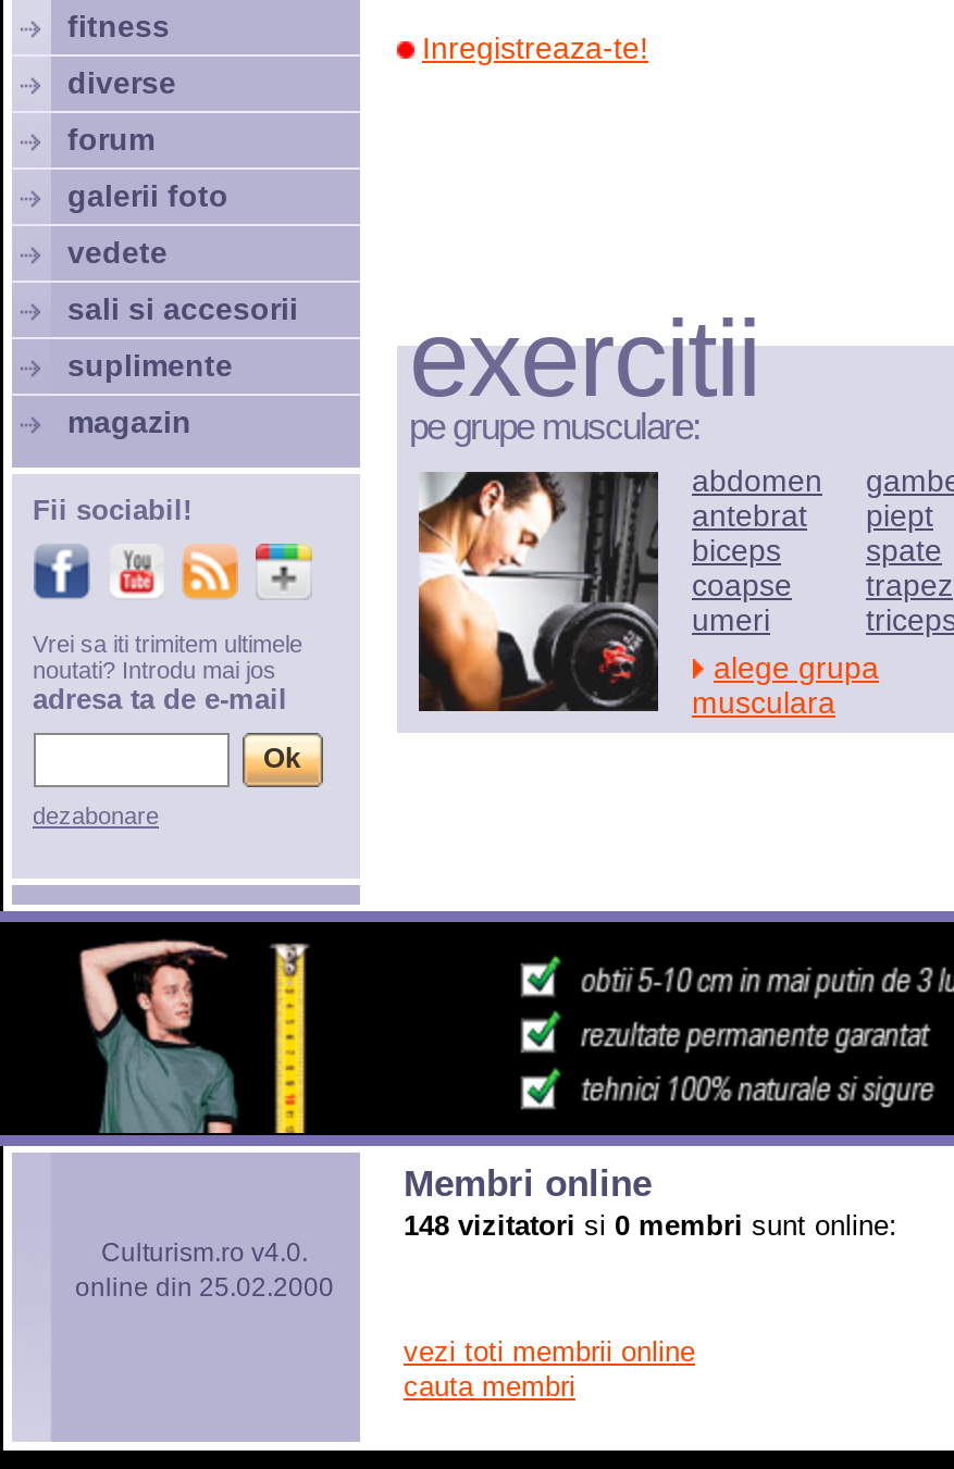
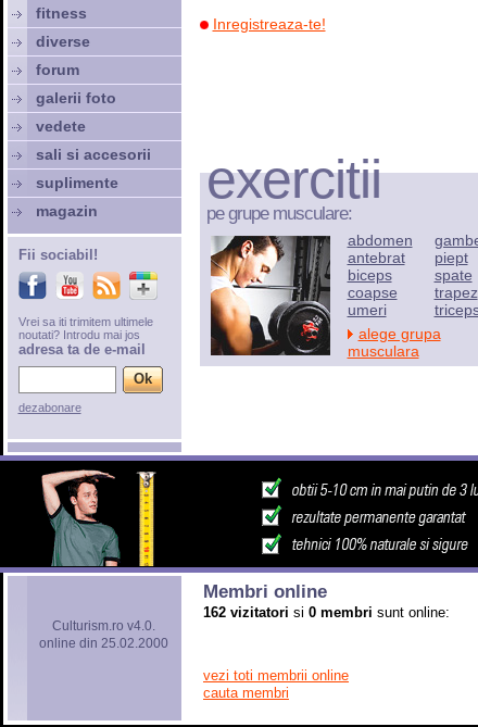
[404,1209,897,1242] 148 vizitatori si 0 membri sunt online: -> [203,604,450,621] 162 vizitatori si 0 membri sunt online:

